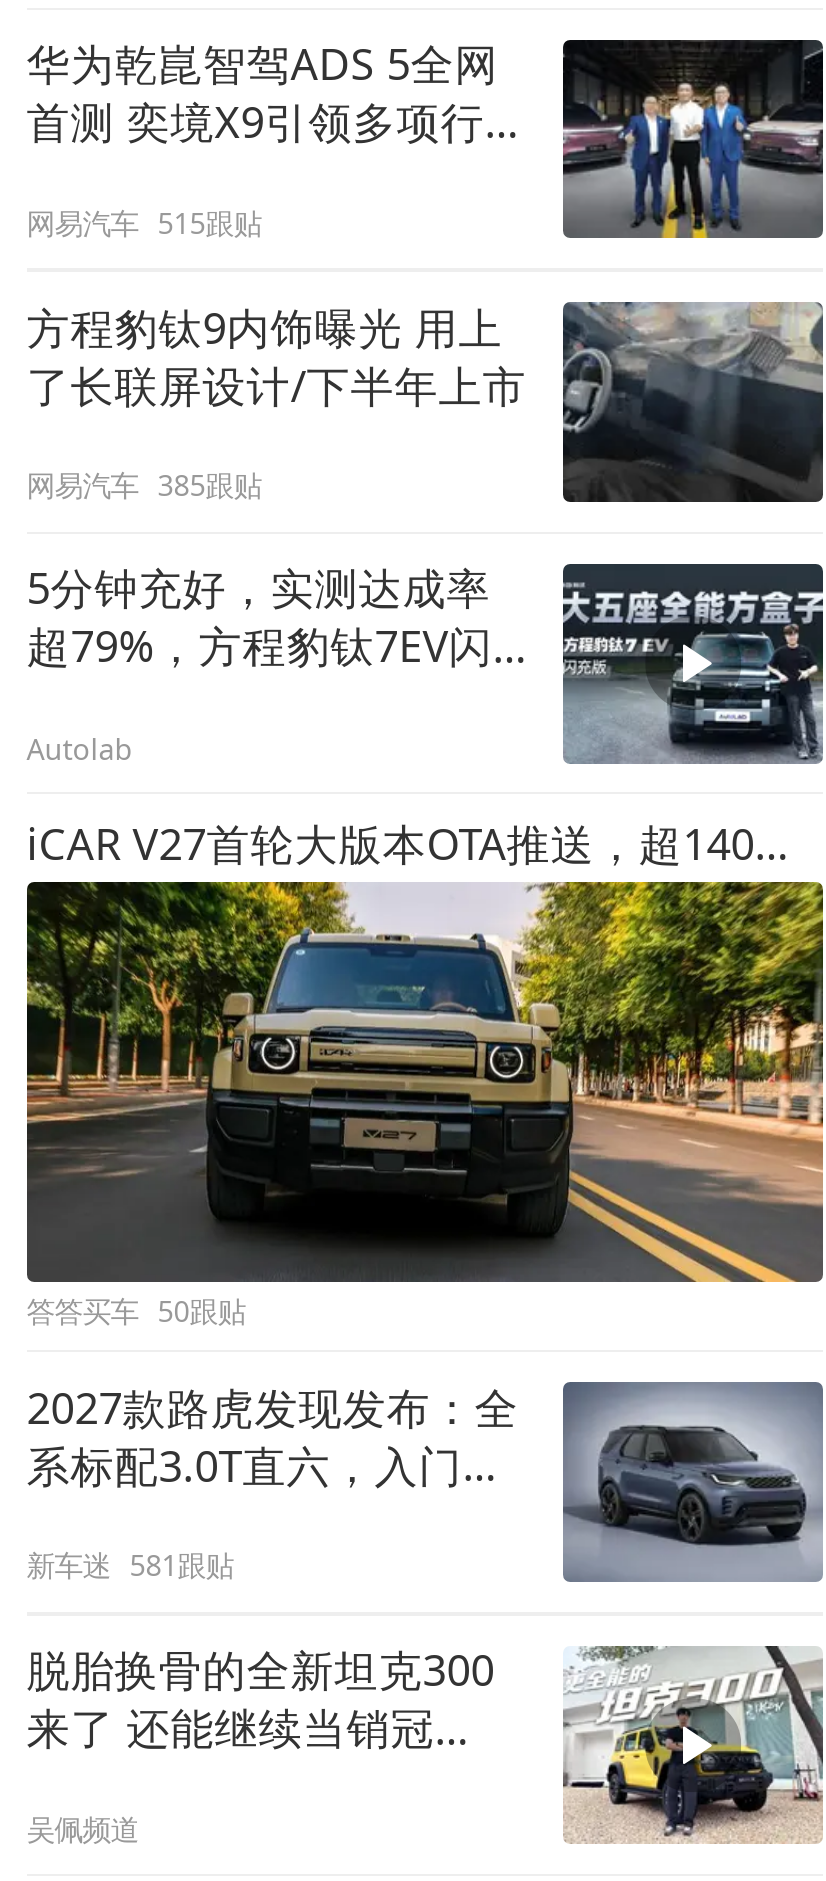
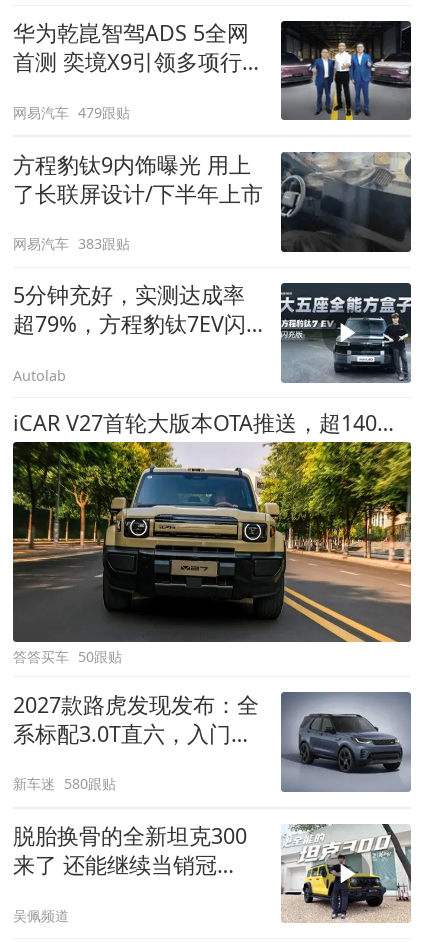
[26,203,262,241] 网易汽车 515跟贴 -> [13,103,130,122] 网易汽车 479跟贴
[26,467,262,505] 网易汽车 385跟贴 -> [13,234,130,253] 网易汽车 383跟贴
[26,1547,234,1585] 新车迷 581跟贴 -> [13,774,116,793] 新车迷 580跟贴

